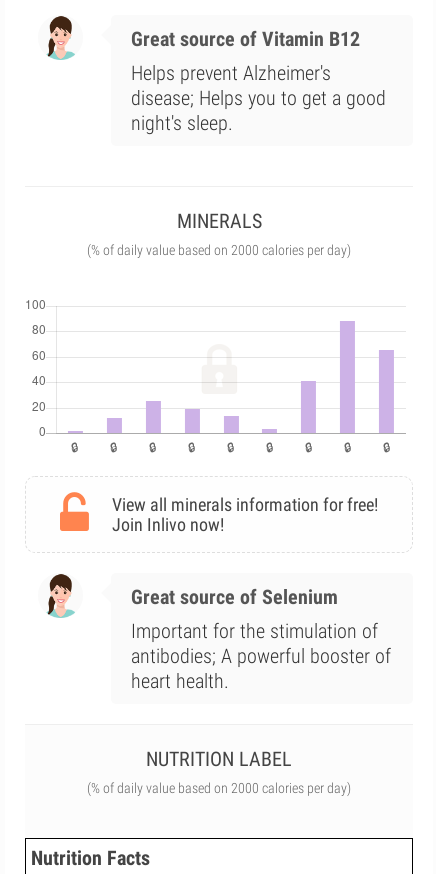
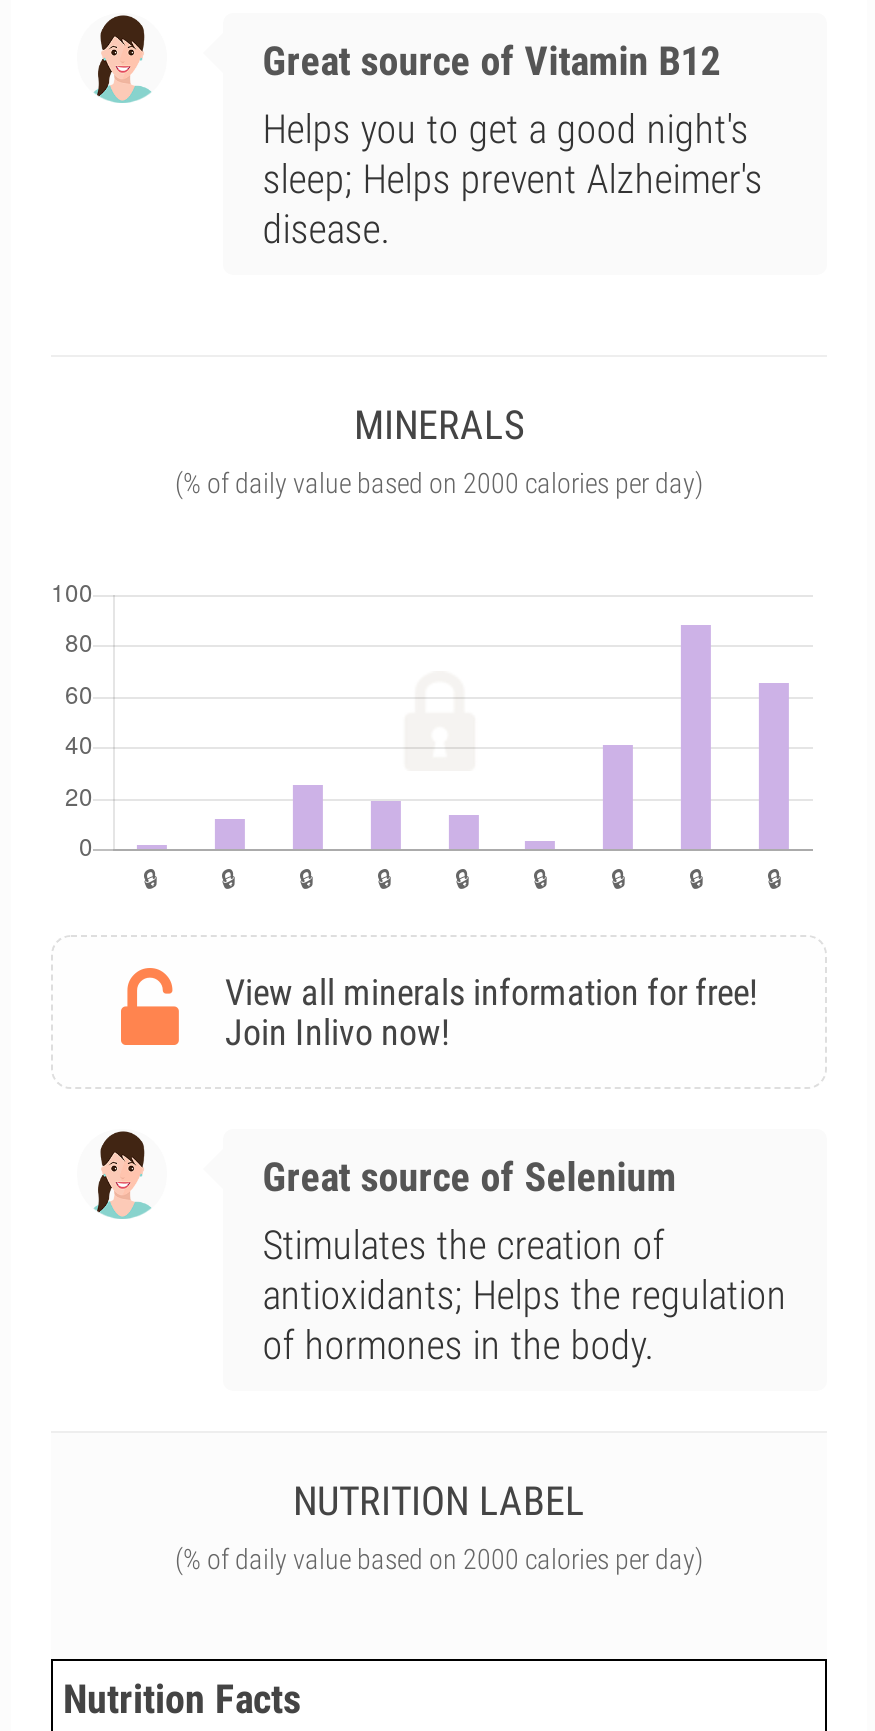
[131,61,386,135] Helps prevent Alzheimer's | disease; Helps you to get a good | night's sleep. -> [263,105,763,253] Helps you to get a good night's | sleep; Helps prevent Alzheimer's | disease.
[131,619,391,693] Important for the stimulation of | antibodies; A powerful booster of | heart health. -> [263,1221,787,1369] Stimulates the creation of | antioxidants; Helps the regulation | of hormones in the body.

